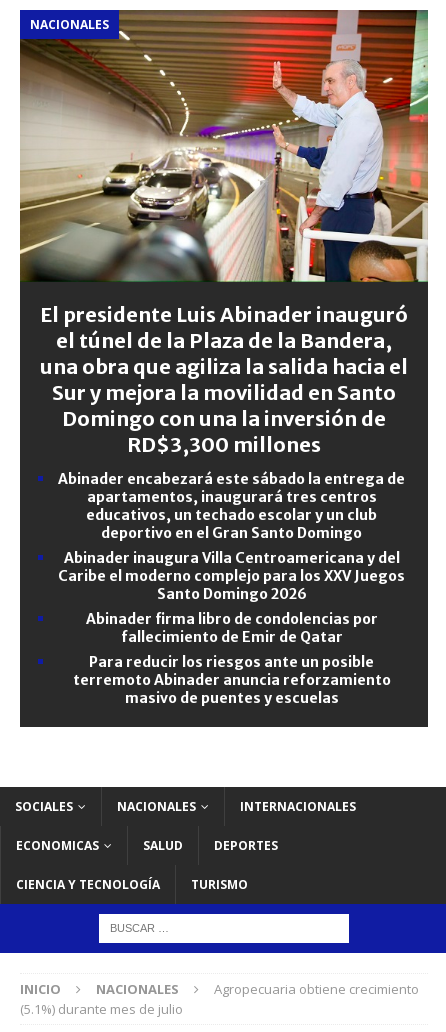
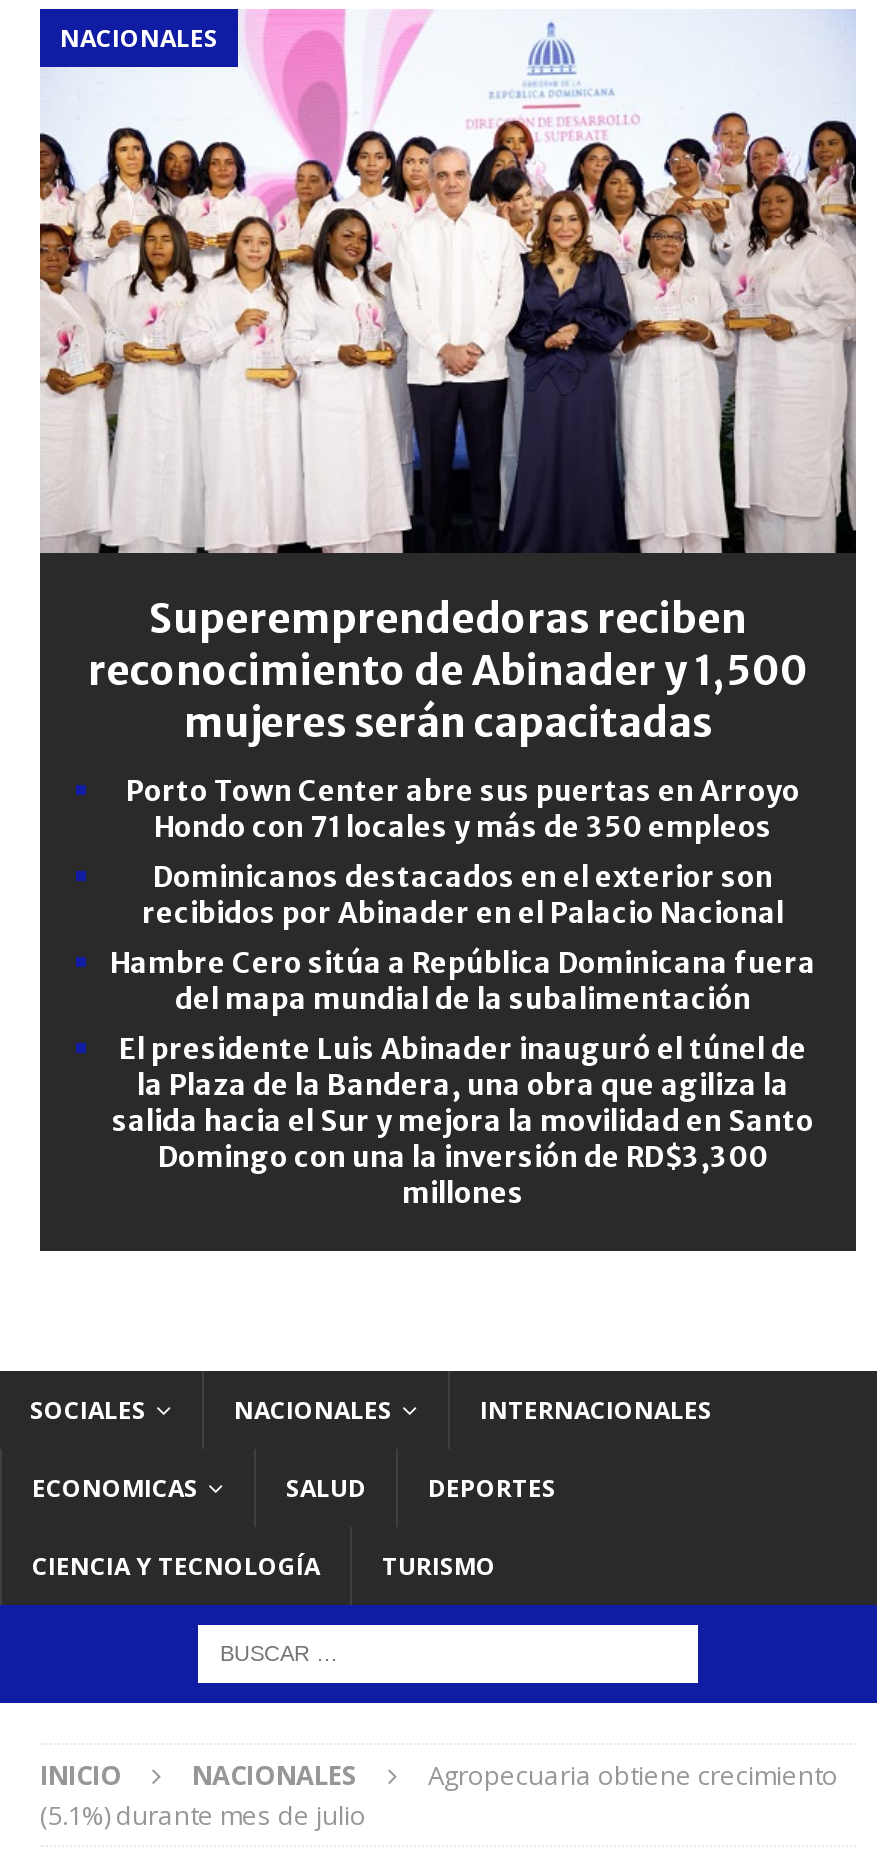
[19,9,429,457] [image] | El presidente Luis Abinader inauguró | el túnel de la Plaza de la Bandera, | una obra que agiliza la salida hacia el | Sur y mejora la movilidad en Santo | Domingo con una la inversión de | RD$3,300 millones -> [40,9,858,747] [image] | Superemprendedoras reciben | reconocimiento de Abinader y 1,500 | mujeres serán capacitadas
[58,470,405,707] Abinader encabezará este sábado la entrega de | apartamentos, inaugurará tres centros | educativos, un techado escolar y un club | deportivo en el Gran Santo Domingo | Abinader inaugura Villa Centroamericana y del | Caribe el moderno complejo para los XXV Juegos | Santo Domingo 2026 | Abinader firma libro de condolencias por | fallecimiento de Emir de Qatar | Para reducir los riesgos ante un posible | terremoto Abinader anuncia reforzamiento | masivo de puentes y escuelas -> [110,773,816,1211] Porto Town Center abre sus puertas en Arroyo | Hondo con 71 locales y más de 350 empleos | Dominicanos destacados en el exterior son | recibidos por Abinader en el Palacio Nacional | Hambre Cero sitúa a República Dominicana fuera | del mapa mundial de la subalimentación | El presidente Luis Abinader inauguró el túnel de | la Plaza de la Bandera, una obra que agiliza la | salida hacia el Sur y mejora la movilidad en Santo | Domingo con una la inversión de RD$3,300 | millones

